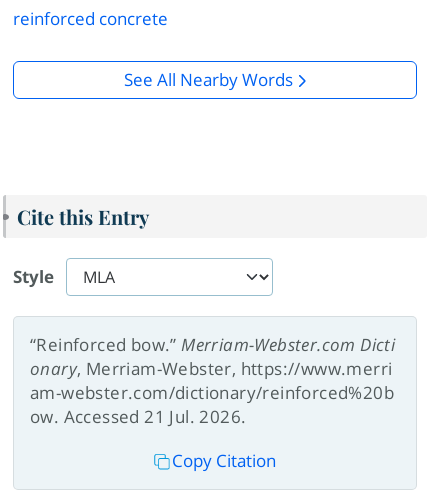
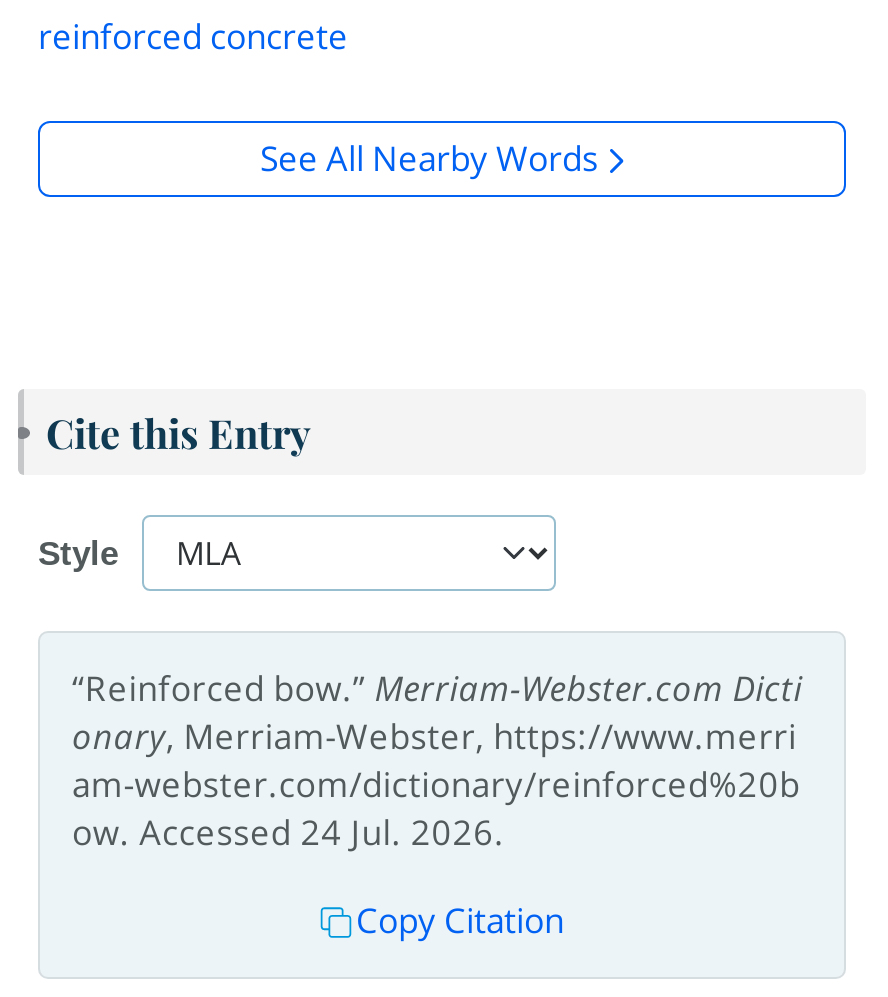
[30,405,246,428] ow. Accessed 21 Jul. 2026. -> [72,809,505,855] ow. Accessed 24 Jul. 2026.

